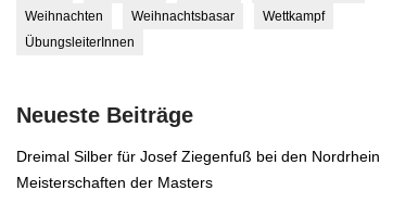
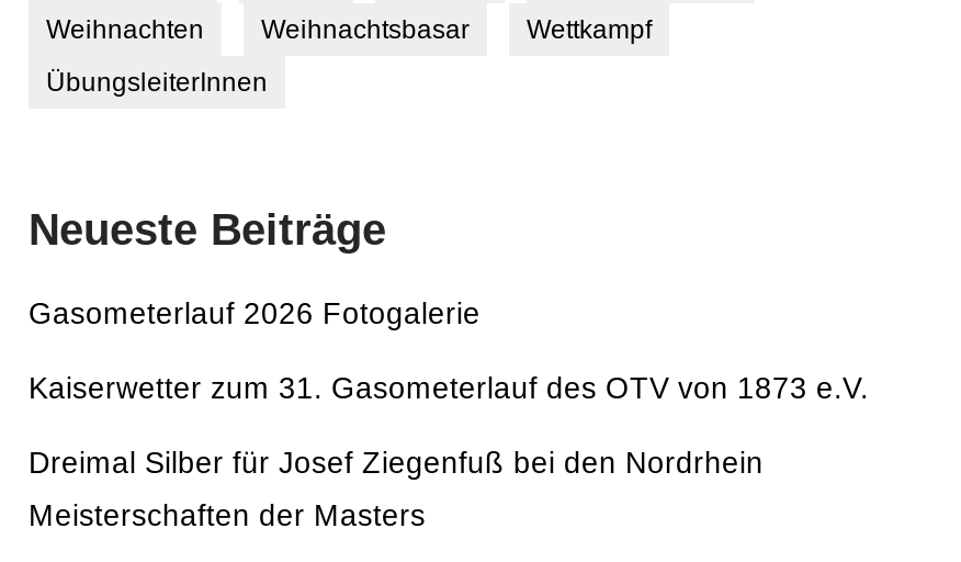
none -> [29,297,869,405] Gasometerlauf 2026 Fotogalerie | Kaiserwetter zum 31. Gasometerlauf des OTV von 1873 e.V.

